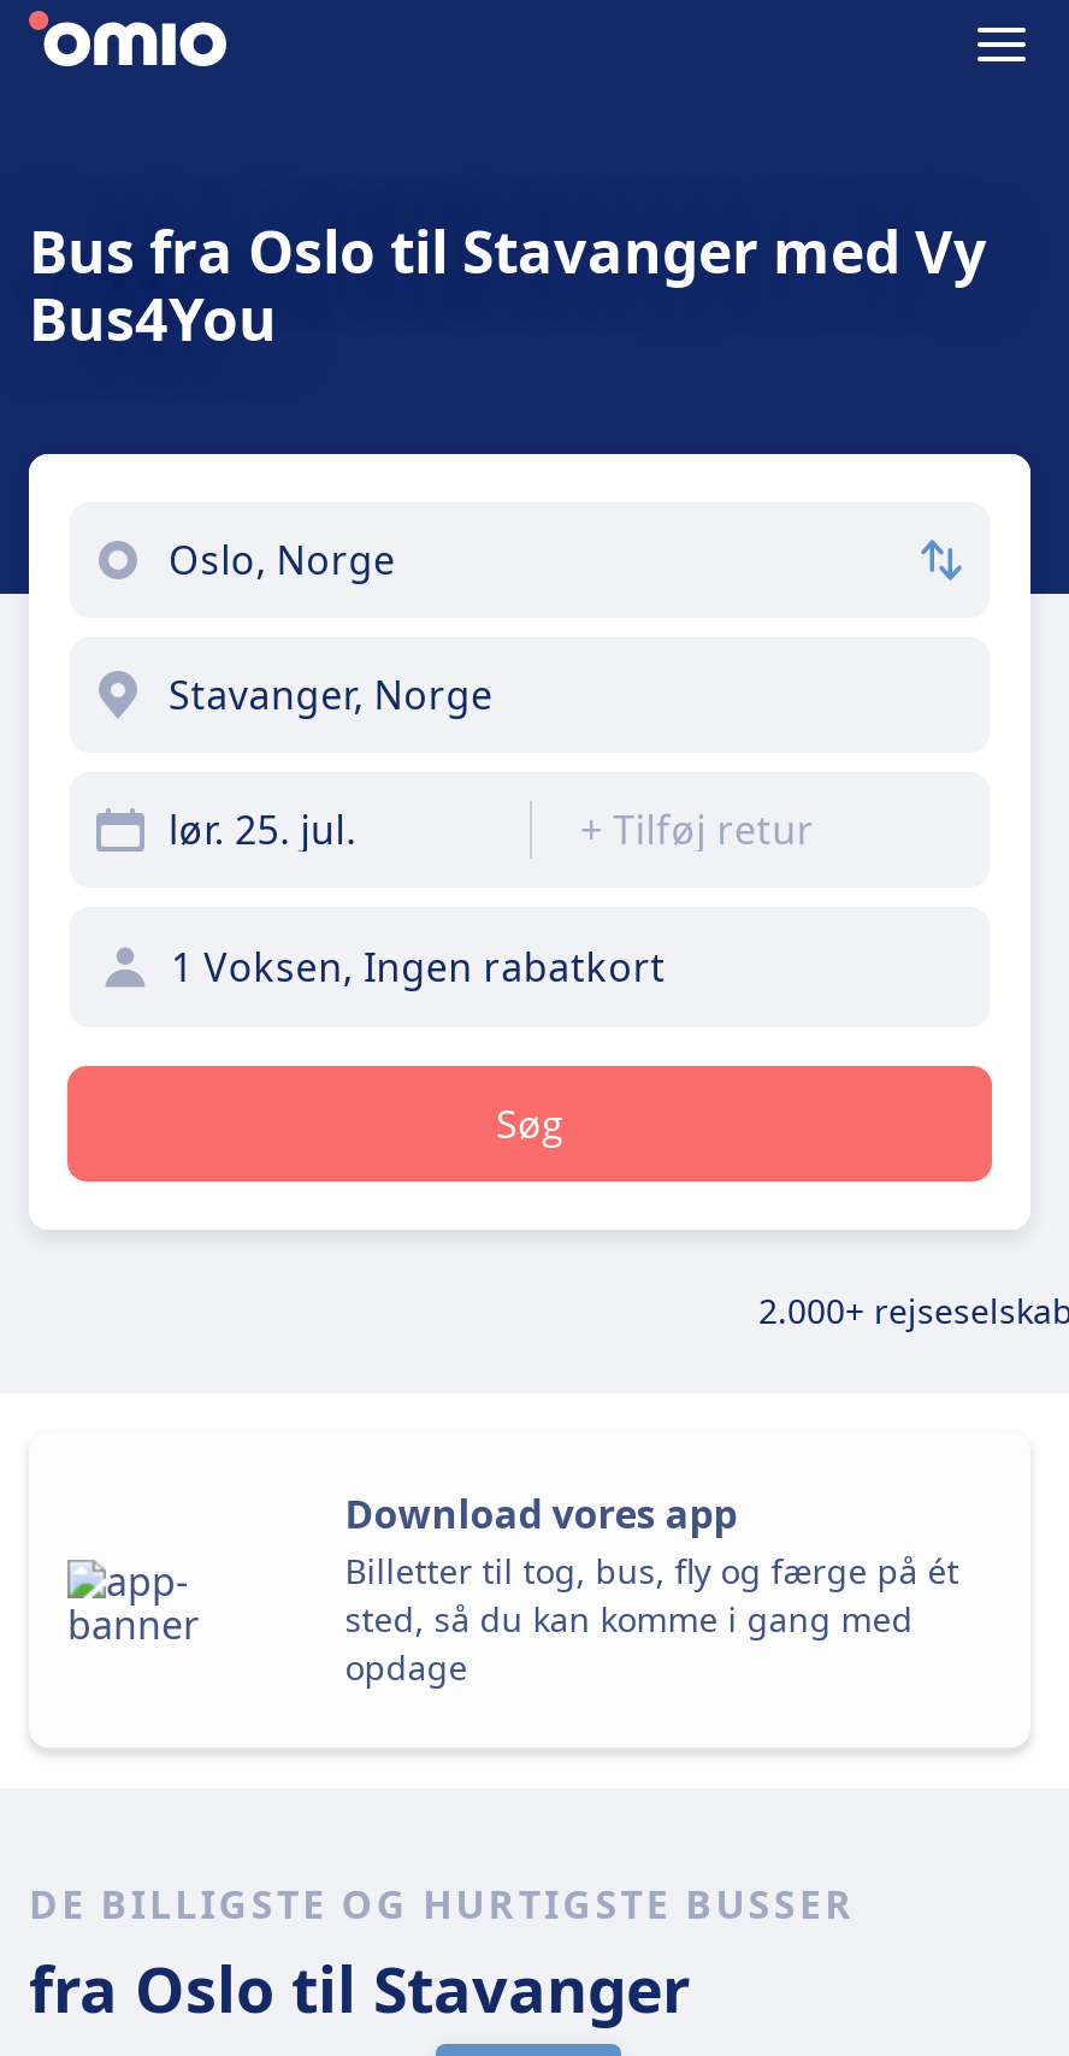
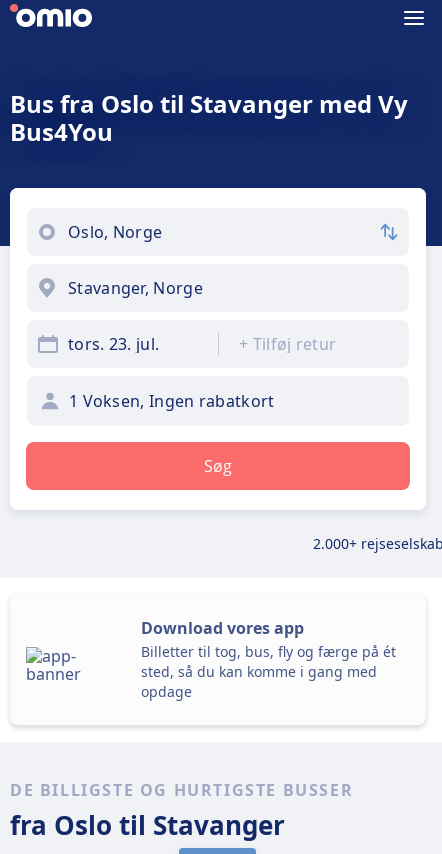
[169,803,356,856] lør. 25. jul. -> [68,333,159,355] tors. 23. jul.

